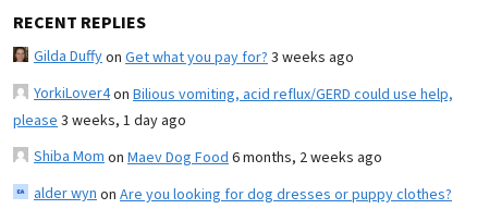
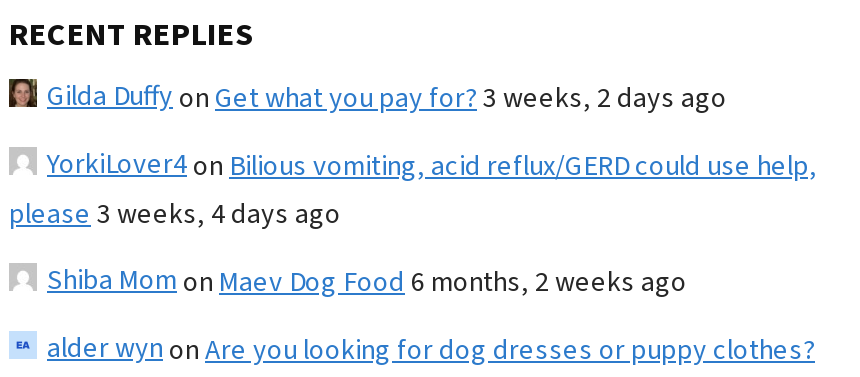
[34,45,354,68] Gilda Duffyon Get what you pay for? 3 weeks ago -> [47,76,727,118] Gilda Duffyon Get what you pay for? 3 weeks, 2 days ago
[13,110,186,131] please 3 weeks, 1 day ago -> [9,194,341,234] please 3 weeks, 4 days ago

